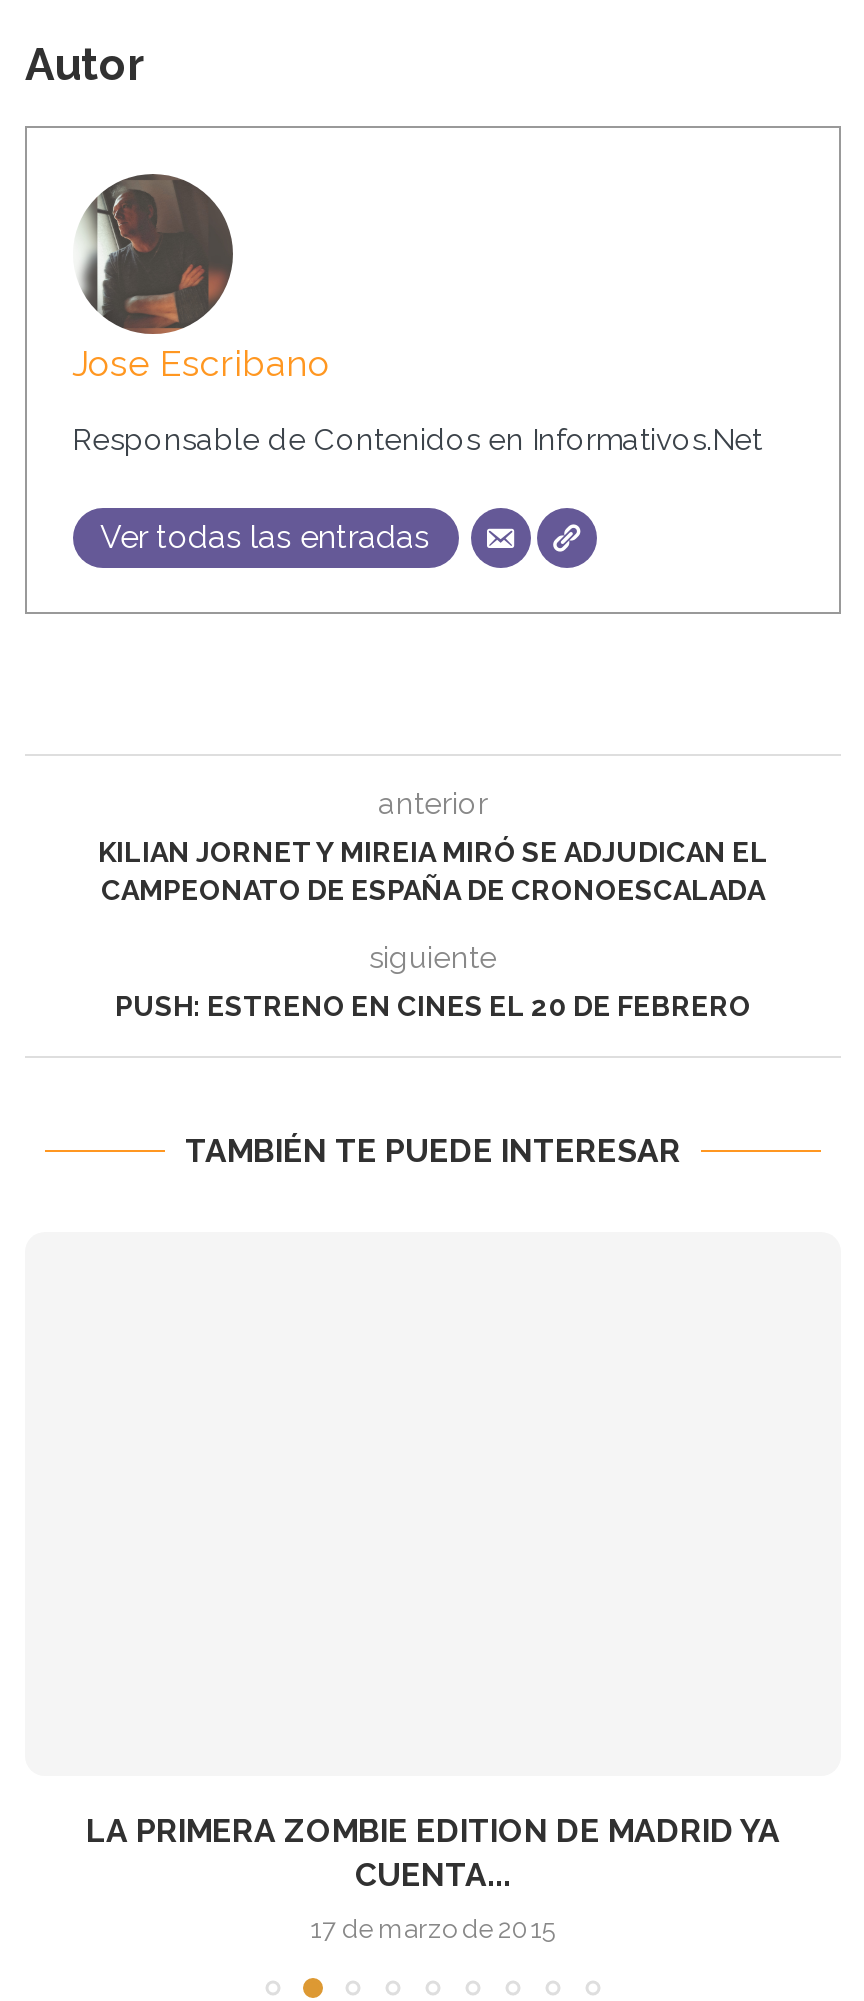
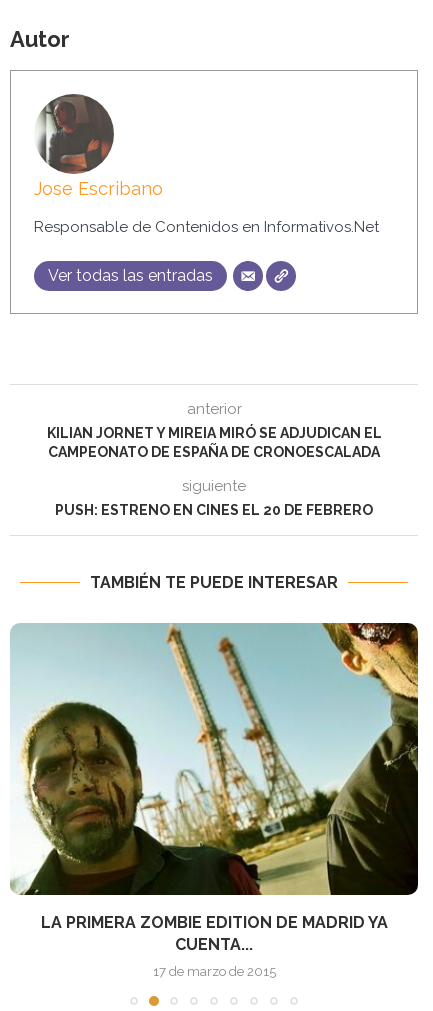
none -> [10,622,419,896] [image]

